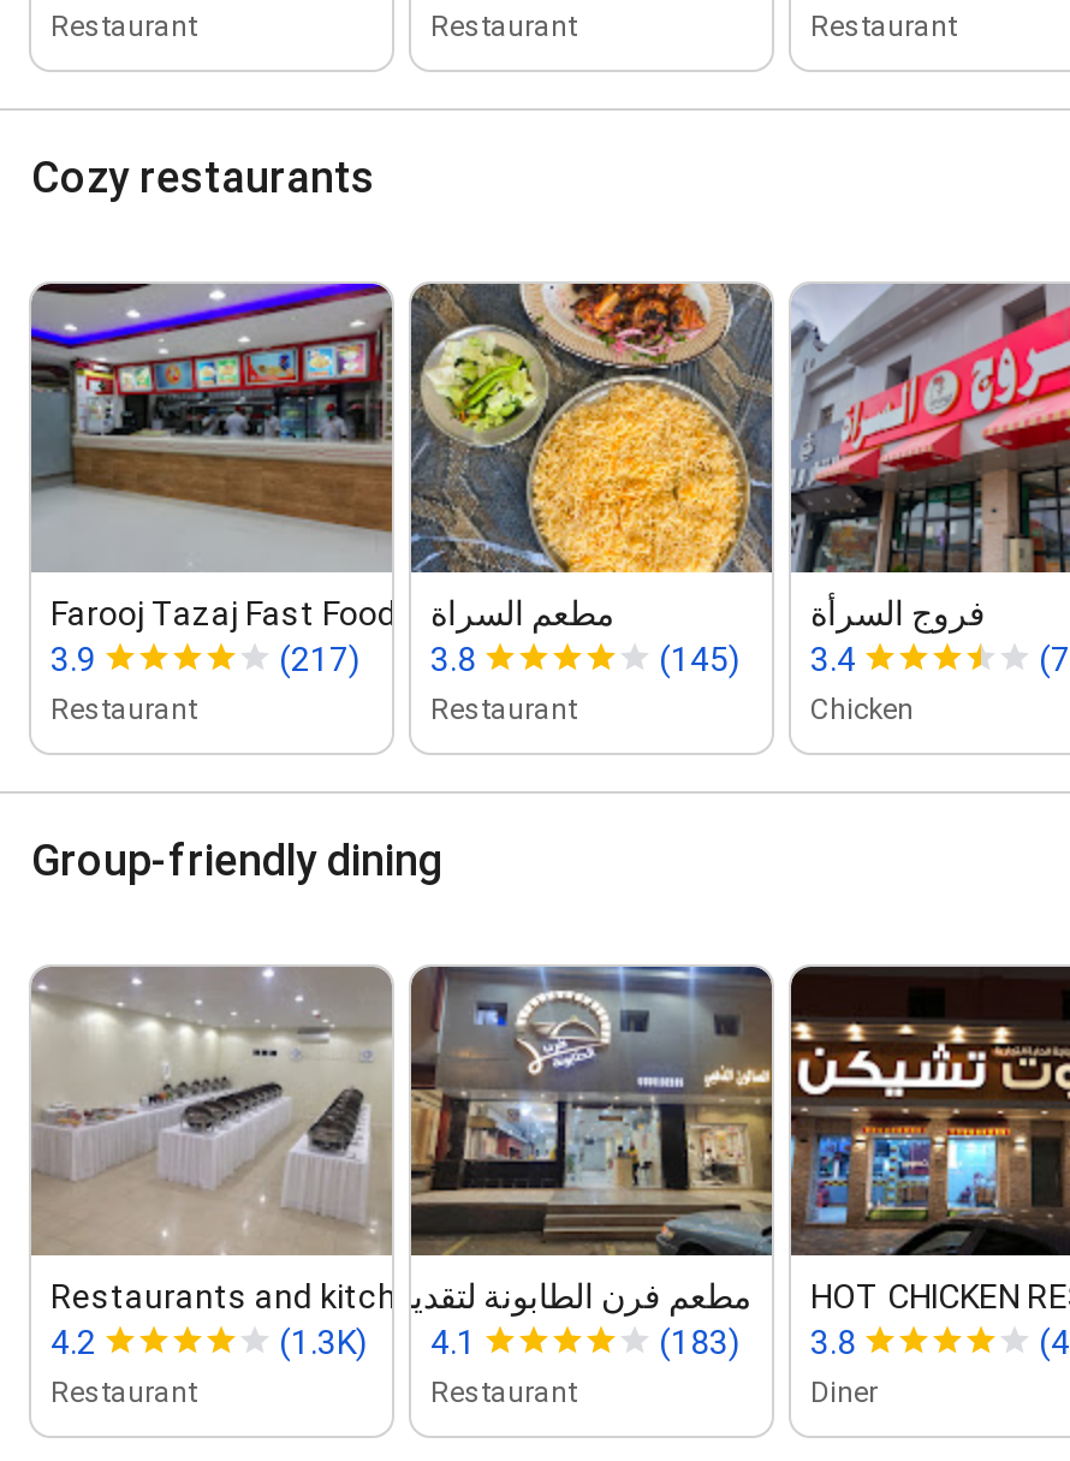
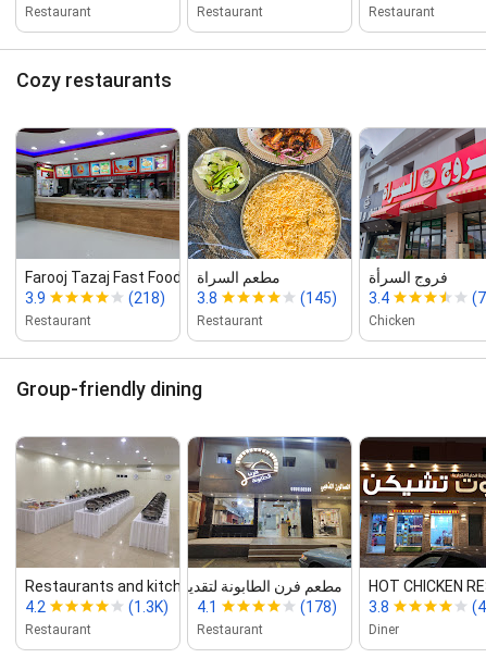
[279,639,476,677] (217) 3.8 -> [128,289,217,306] (218) 3.8
[659,1322,856,1360] (183) 3.8 -> [300,598,389,615] (178) 3.8

